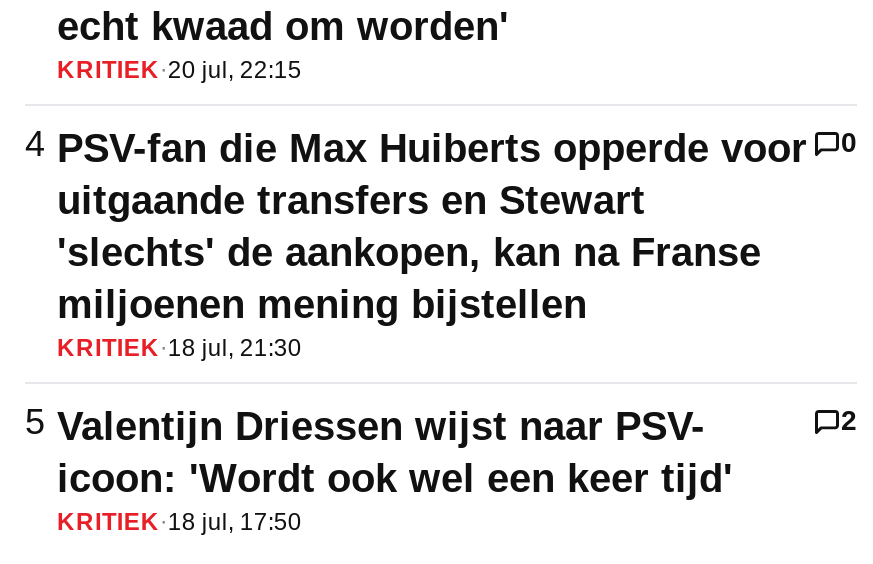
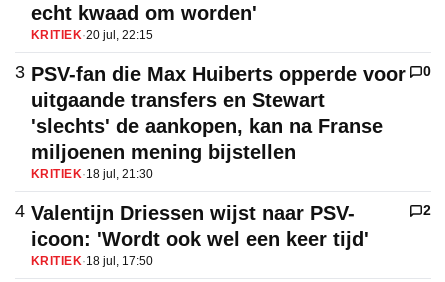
[25,125,807,171] 4 PSV-fan die Max Huiberts opperde voor -> [15,62,406,85] 3 PSV-fan die Max Huiberts opperde voor
[25,403,705,449] 5 Valentijn Driessen wijst naar PSV- -> [15,201,355,224] 4 Valentijn Driessen wijst naar PSV-

